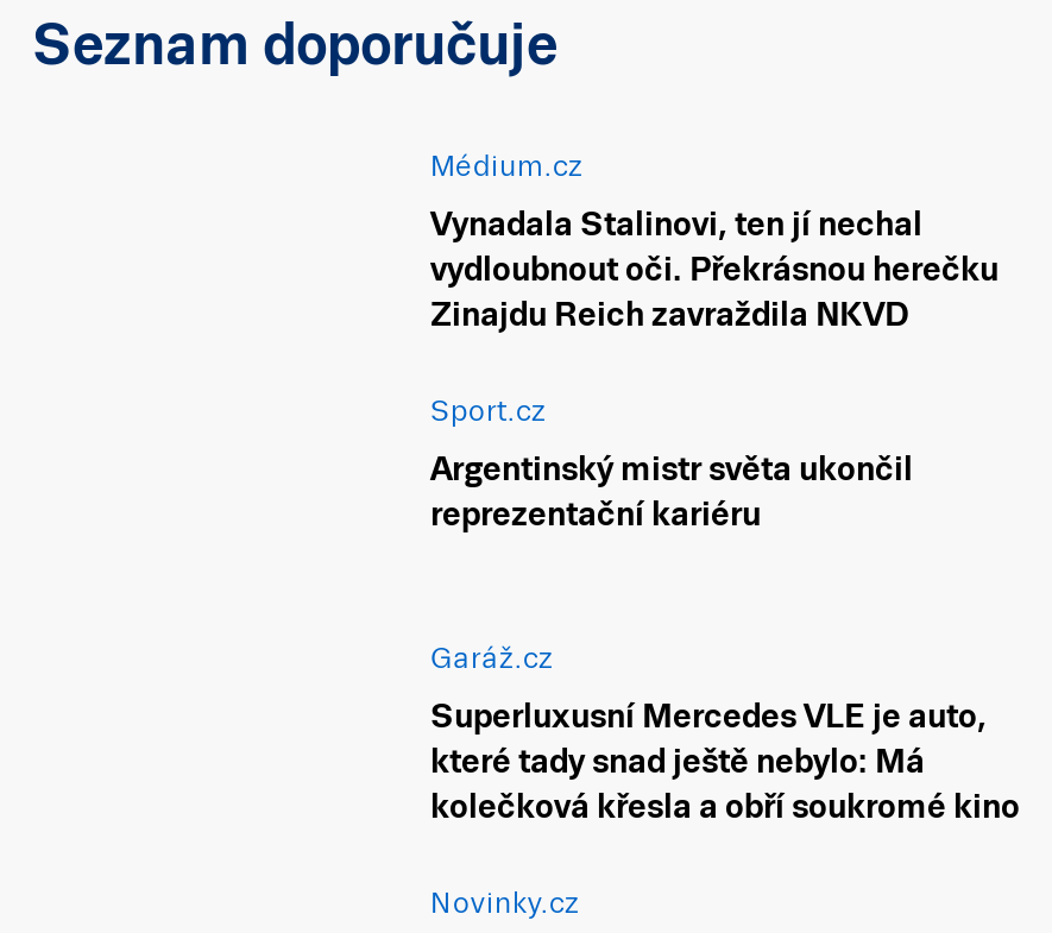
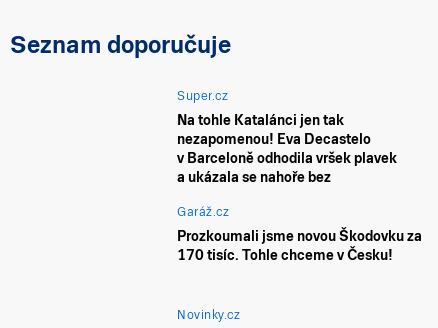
[430,150,999,533] Médium.cz | Vynadala Stalinovi, ten jí nechal | vydloubnout oči. Překrásnou herečku | Zinajdu Reich zavraždila NKVD | Sport.cz | Argentinský mistr světa ukončil | reprezentační kariéru -> [177,89,397,185] Super.cz | Na tohle Katalánci jen tak | nezapomenou! Eva Decastelo | v Barceloně odhodila vršek plavek | a ukázala se nahoře bez
[430,696,1020,825] Superluxusní Mercedes VLE je auto, | které tady snad ještě nebylo: Má | kolečková křesla a obří soukromé kino -> [177,228,422,263] Prozkoumali jsme novou Škodovku za | 170 tisíc. Tohle chceme v Česku!

